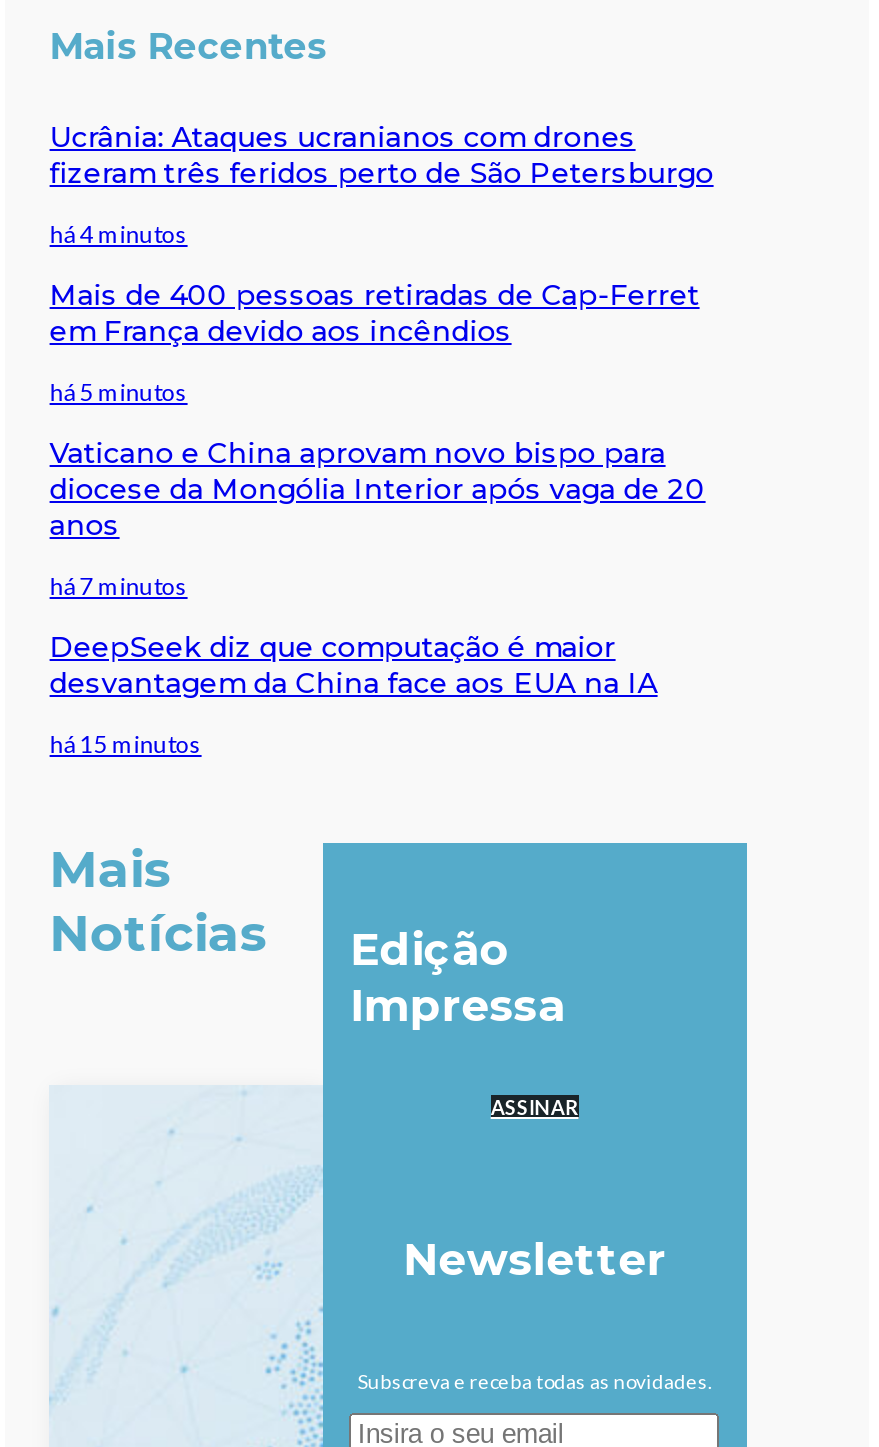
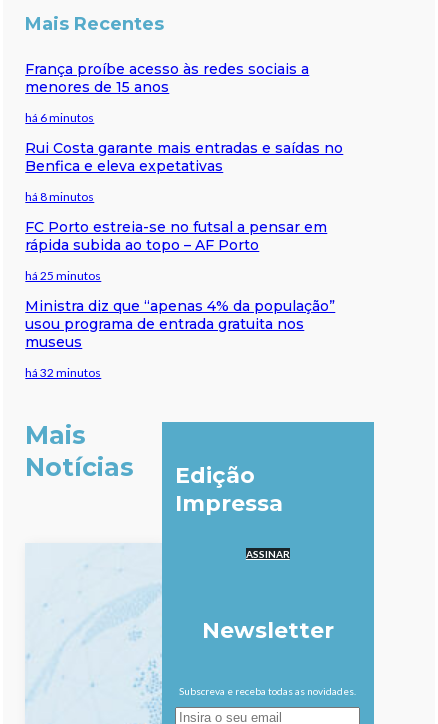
[50,119,714,191] Ucrânia: Ataques ucranianos com drones | fizeram três feridos perto de São Petersburgo -> [25,60,309,96] França proíbe acesso às redes sociais a | menores de 15 anos
[50,219,188,249] há 4 minutos -> [25,110,94,125] há 6 minutos
[50,277,700,349] Mais de 400 pessoas retiradas de Cap-Ferret | em França devido aos incêndios -> [25,139,343,175] Rui Costa garante mais entradas e saídas no | Benfica e eleva expetativas
[50,377,188,407] há 5 minutos -> [25,189,94,204] há 8 minutos
[50,435,706,543] Vaticano e China aprovam novo bispo para | diocese da Mongólia Interior após vaga de 20 | anos -> [25,218,327,254] FC Porto estreia-se no futsal a pensar em | rápida subida ao topo – AF Porto
[50,571,188,601] há 7 minutos -> [25,268,101,283] há 25 minutos
[50,629,658,701] DeepSeek diz que computação é maior | desvantagem da China face aos EUA na IA -> [25,297,335,351] Ministra diz que “apenas 4% da população” | usou programa de entrada gratuita nos | museus
[50,729,202,759] há 15 minutos -> [25,365,101,380] há 32 minutos

